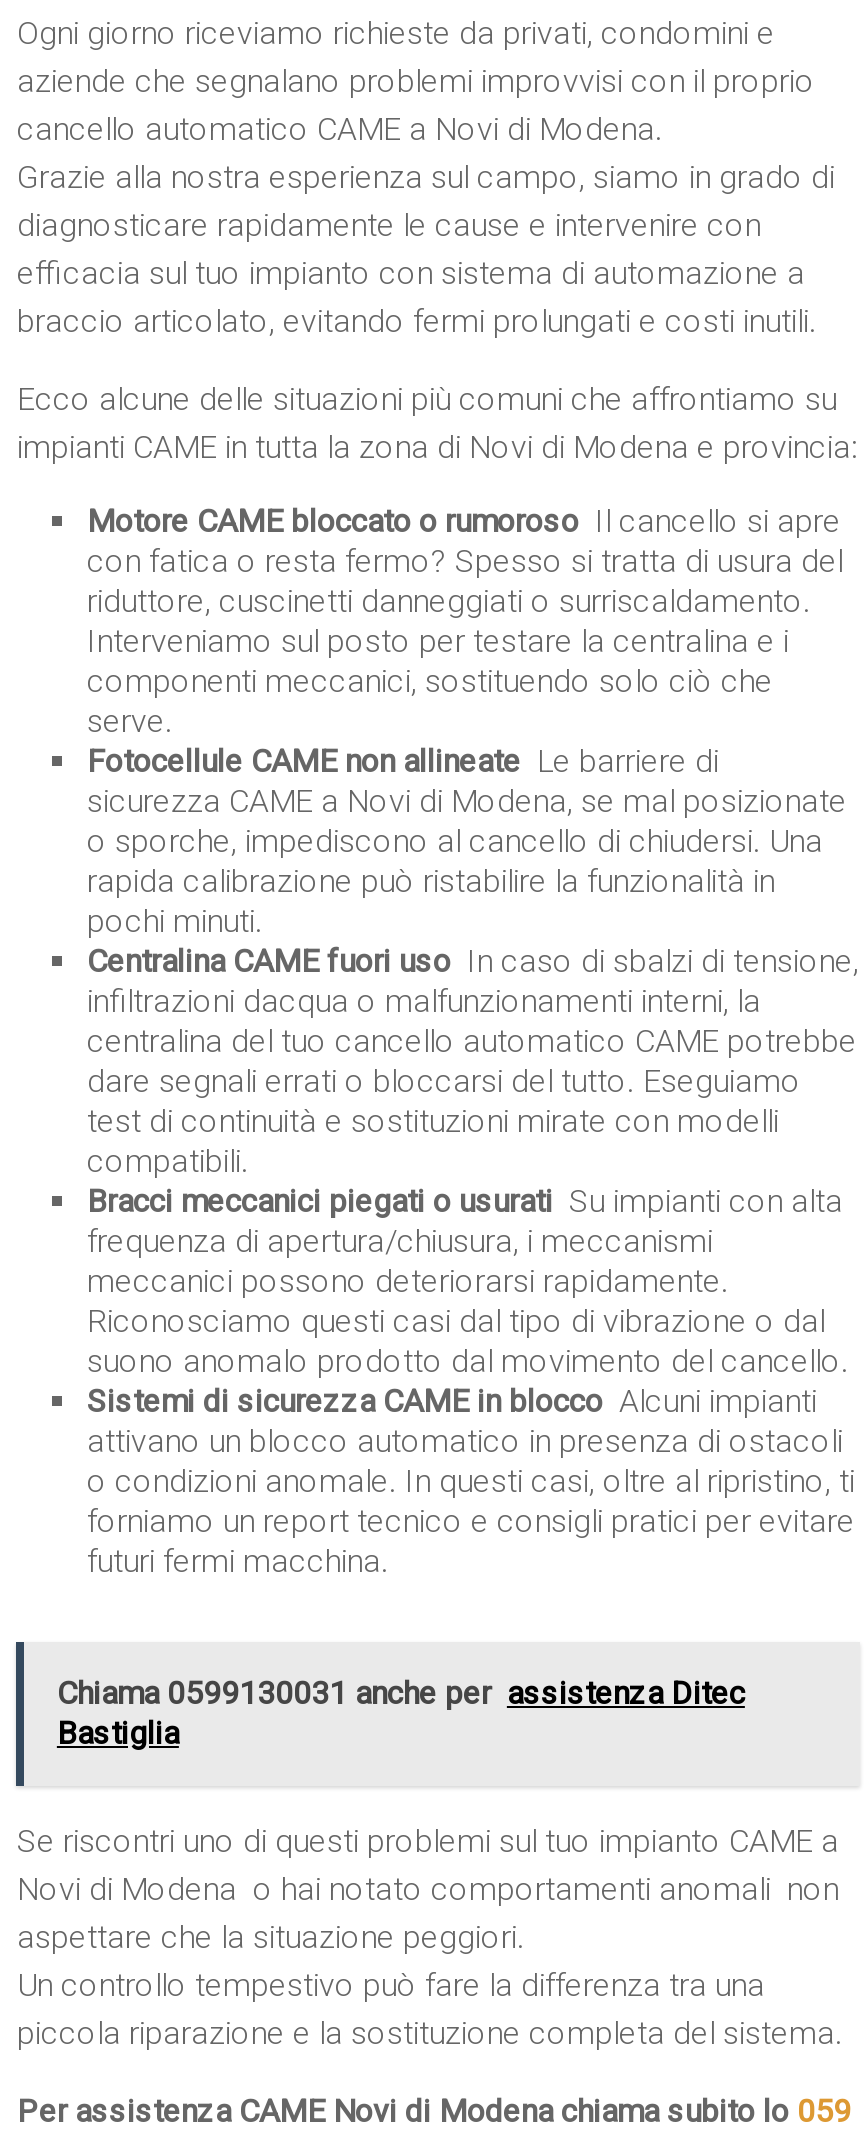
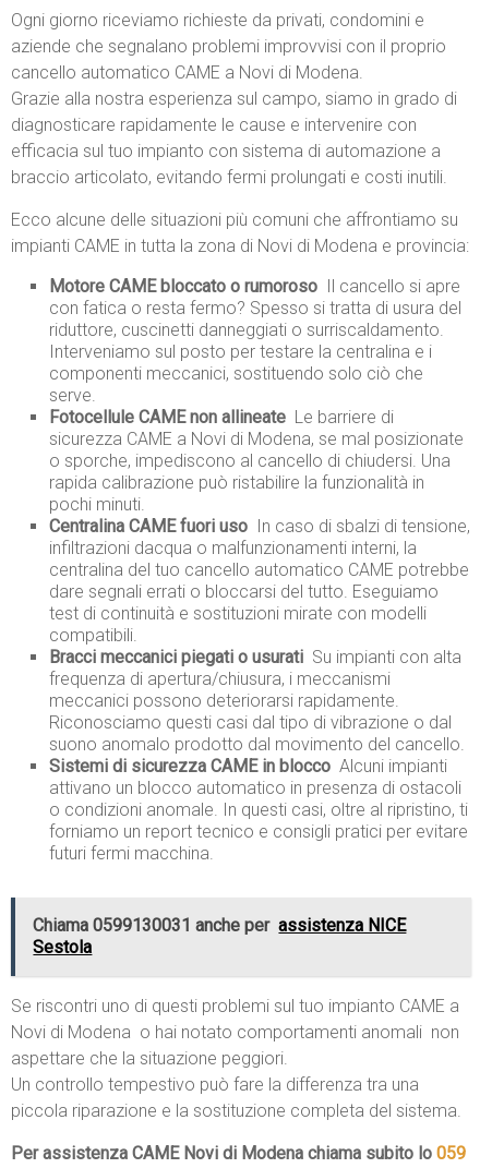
[57,1674,745,1752] Chiama 0599130031 anche per assistenza Ditec | Bastiglia -> [33,915,406,958] Chiama 0599130031 anche per assistenza NICE | Sestola

